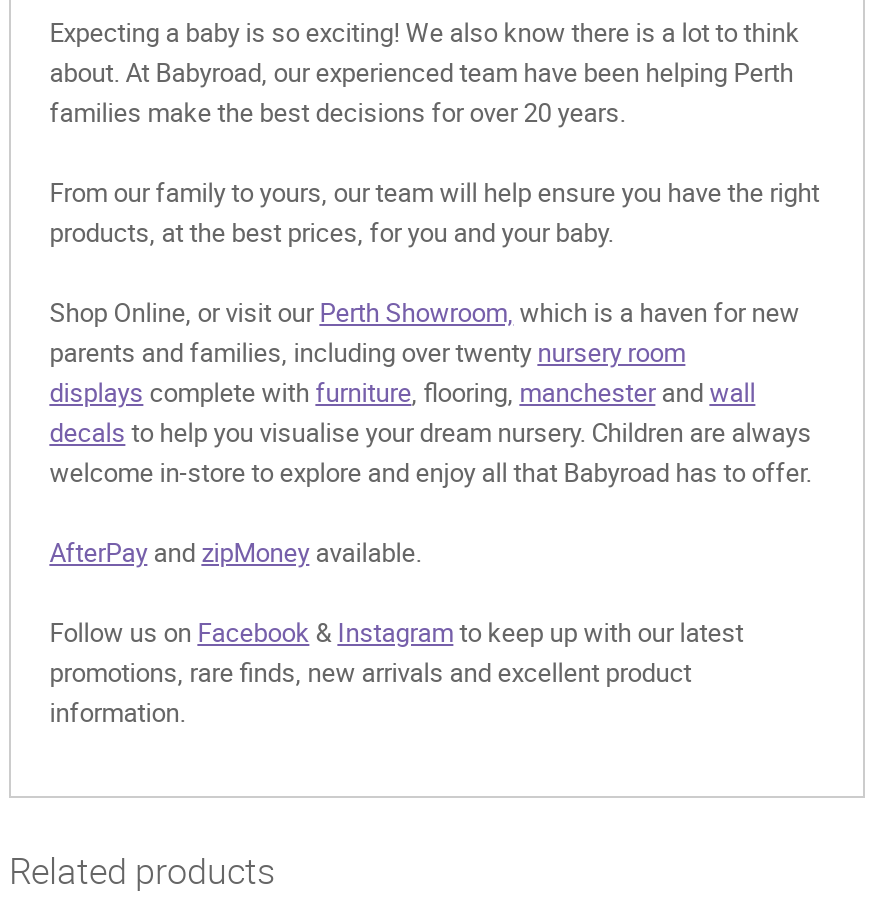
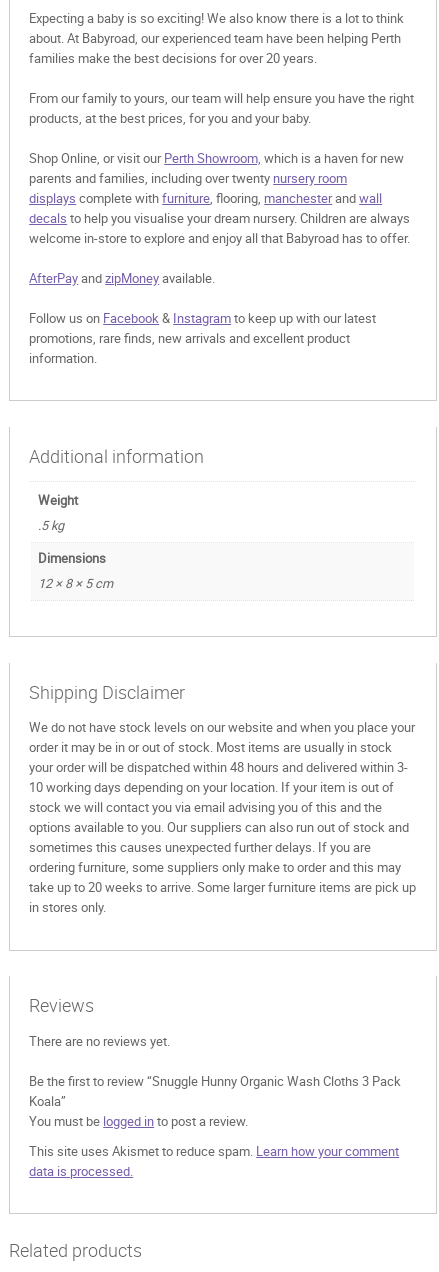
none -> [29,444,204,592] Additional information | Weight | .5 kg | Dimensions | 12 × 8 × 5 cm
none -> [29,680,416,916] Shipping Disclaimer | We do not have stock levels on our website and when you place your | order it may be in or out of stock. Most items are usually in stock | your order will be dispatched within 48 hours and delivered within 3- | 10 working days depending on your location. If your item is out of | stock we will contact you via email advising you of this and the | options available to you. Our suppliers can also run out of stock and | sometimes this causes unexpected further delays. If you are | ordering furniture, some suppliers only make to order and this may | take up to 20 weeks to arrive. Some larger furniture items are pick up | in stores only.
none -> [29,993,401,1180] Reviews | There are no reviews yet. | Be the first to review “Snuggle Hunny Organic Wash Cloths 3 Pack | Koala” | You must be logged in to post a review. | This site uses Akismet to reduce spam. Learn how your comment | data is processed.

